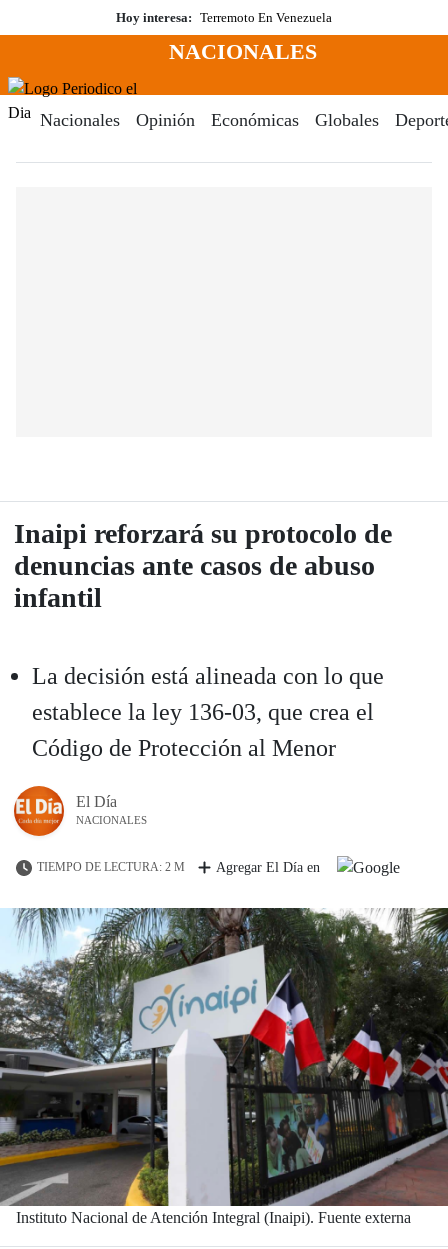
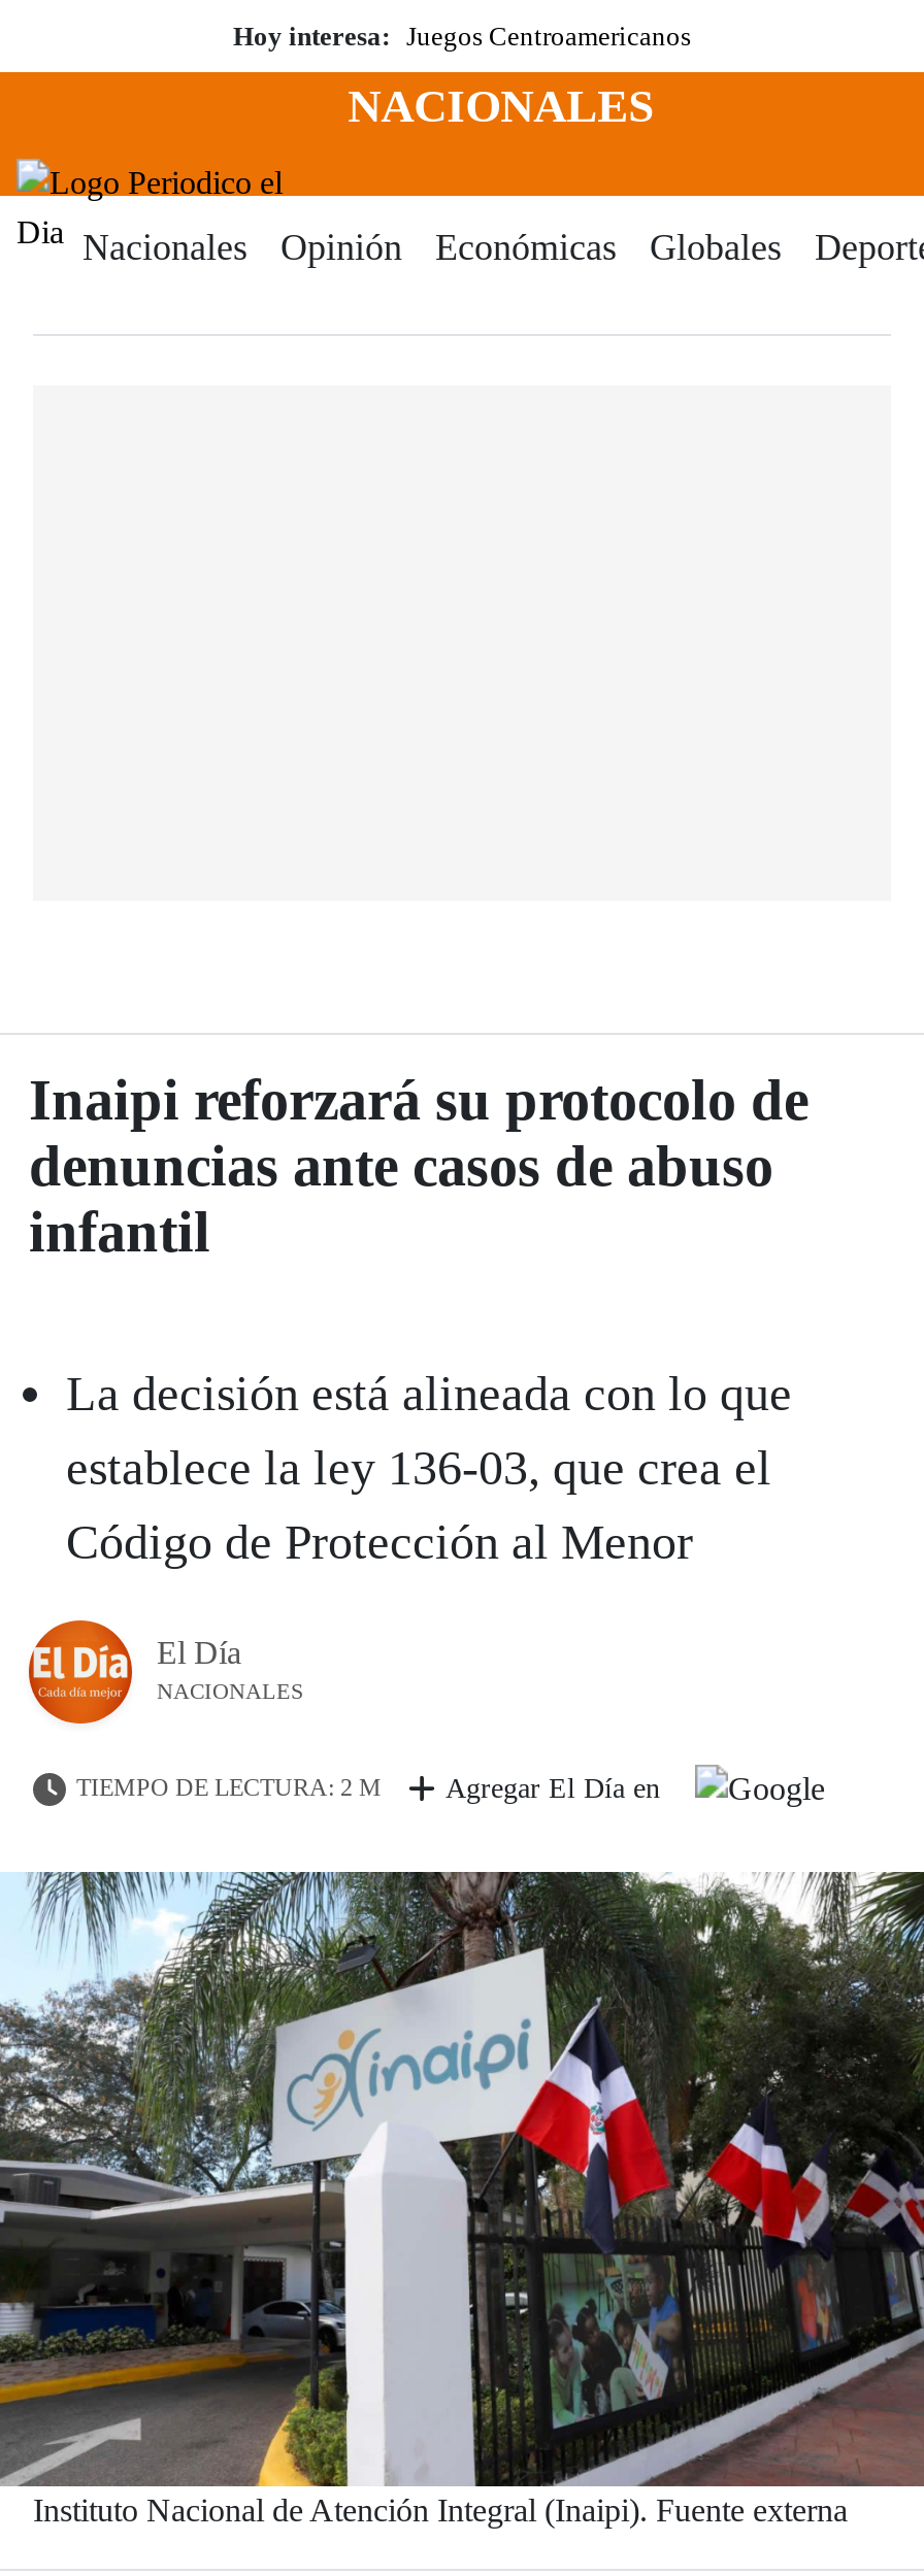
[116,10,332,25] Hoy interesa: Terremoto En Venezuela -> [233,21,691,52] Hoy interesa: Juegos Centroamericanos

